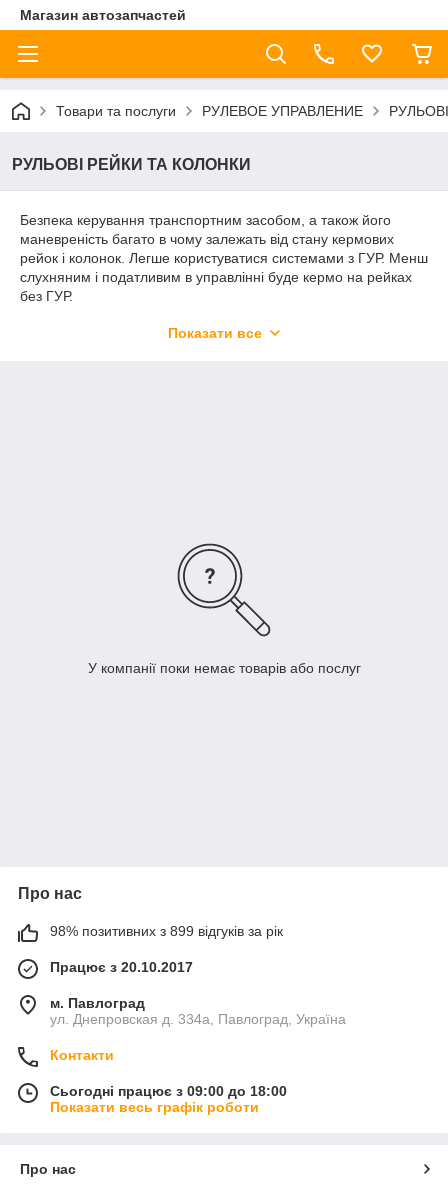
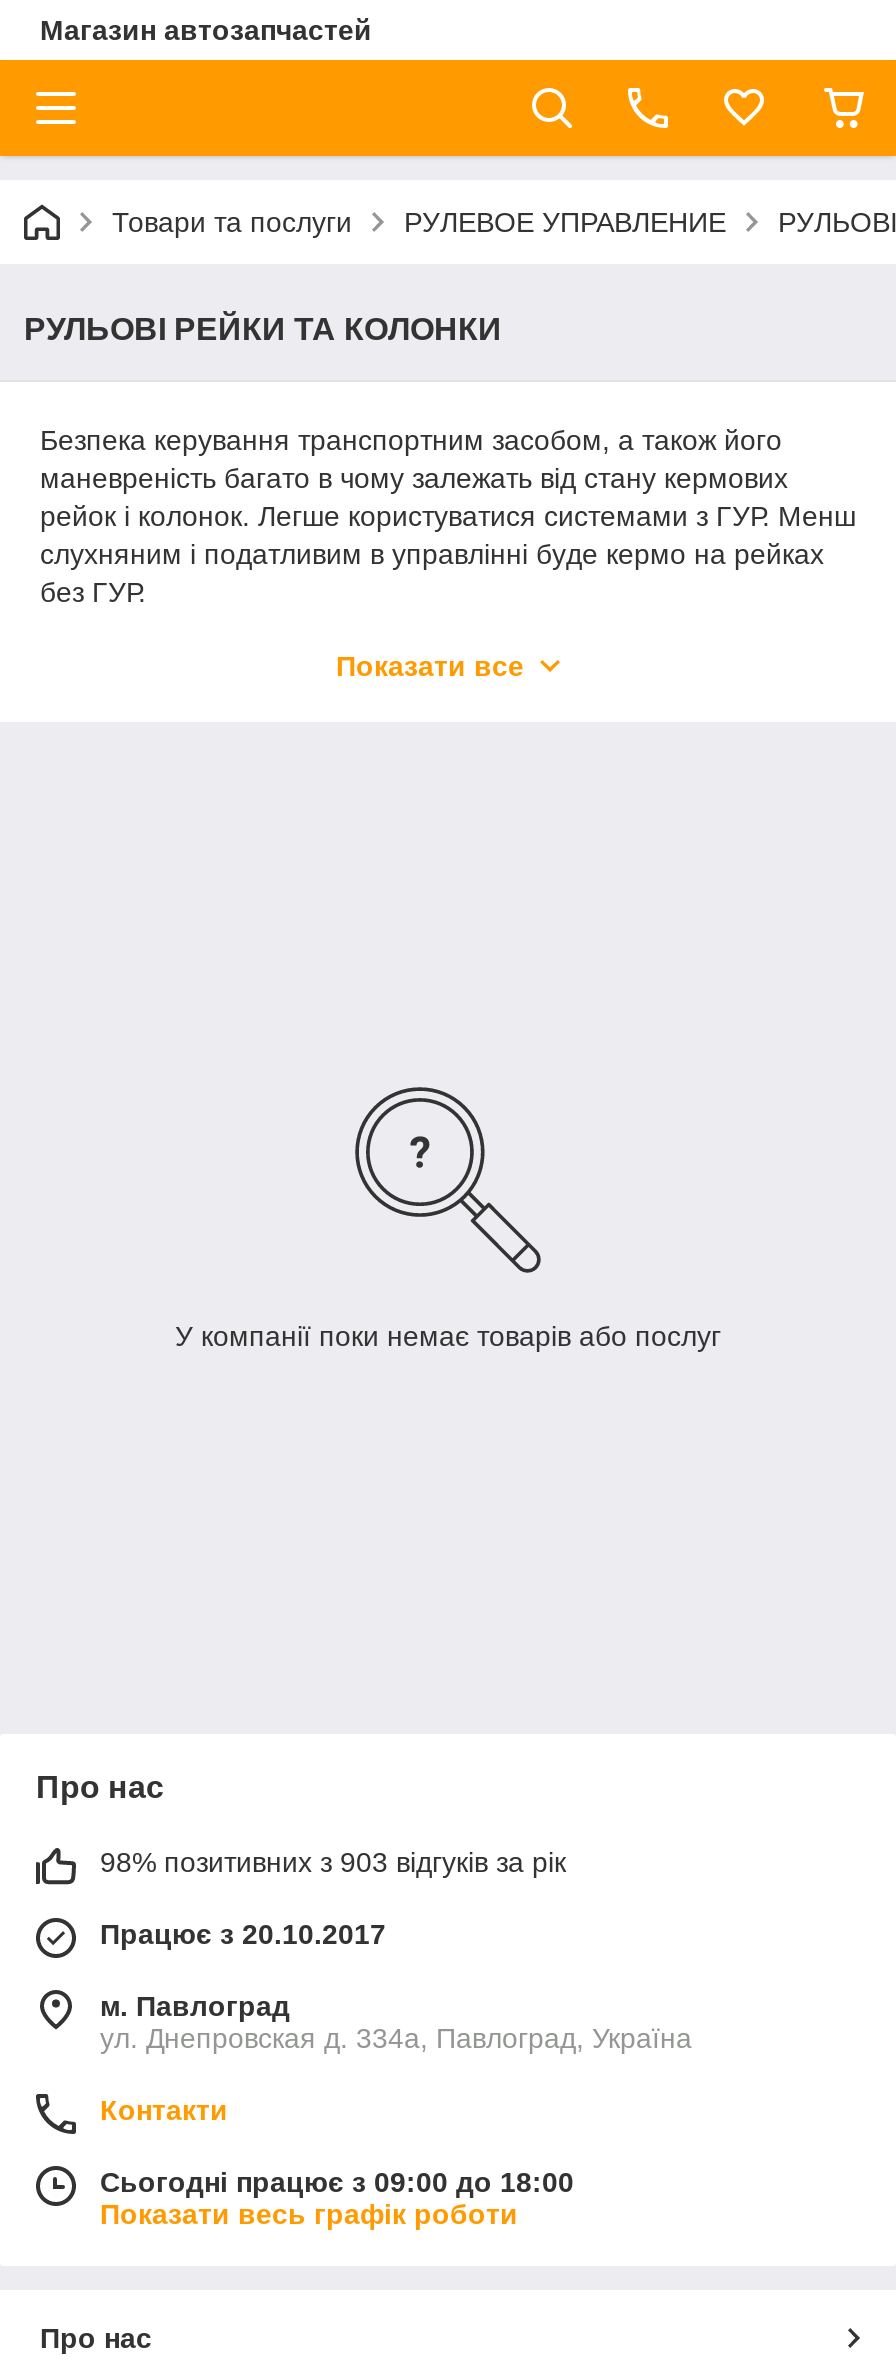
[50,923,283,939] 98% позитивних з 899 відгуків за рік -> [100,1847,566,1879] 98% позитивних з 903 відгуків за рік

